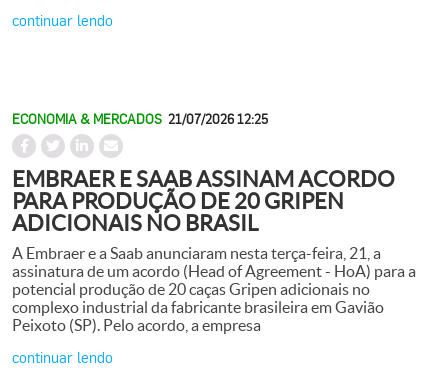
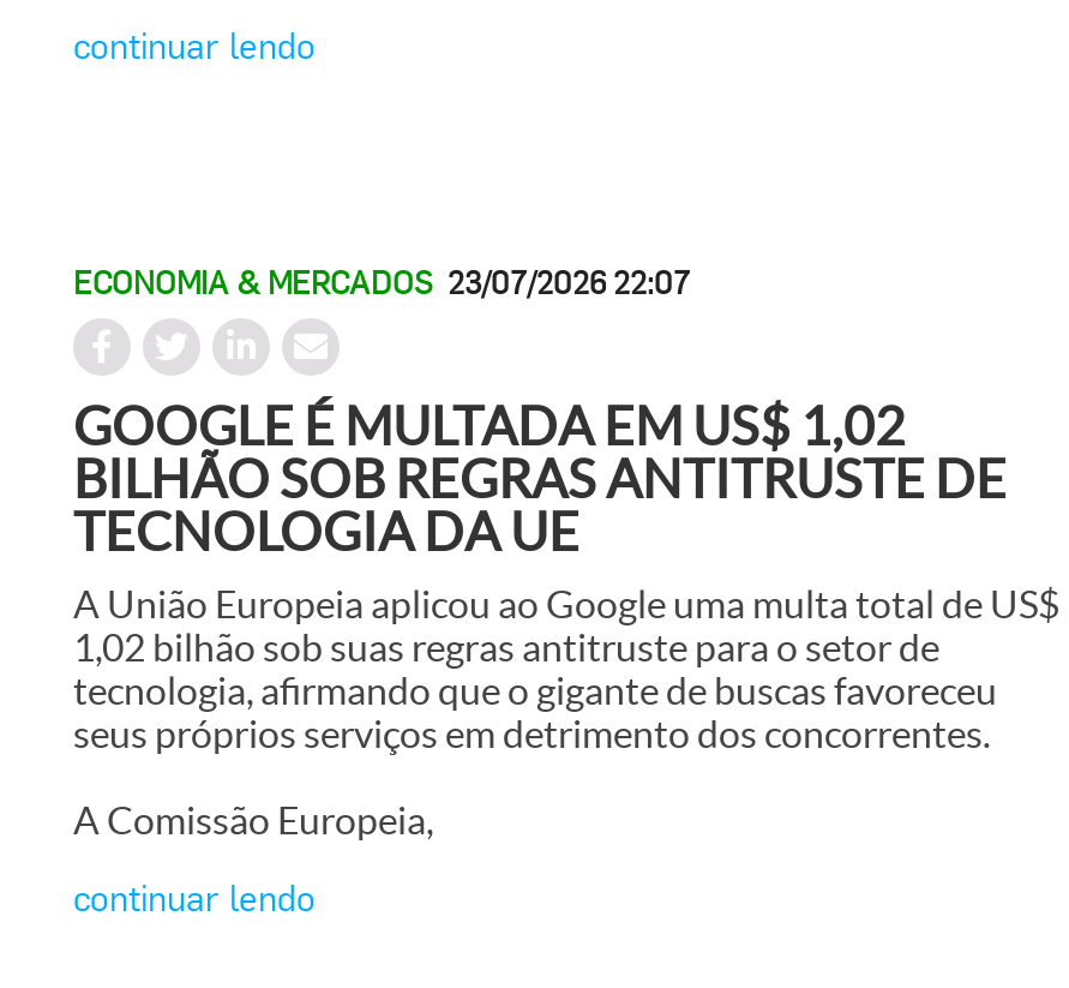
[12,111,416,334] ECONOMIA & MERCADOS 21/07/2026 12:25 | EMBRAER E SAAB ASSINAM ACORDO | PARA PRODUÇÃO DE 20 GRIPEN | ADICIONAIS NO BRASIL | A Embraer e a Saab anunciaram nesta terça-feira, 21, a | assinatura de um acordo (Head of Agreement - HoA) para a | potencial produção de 20 caças Gripen adicionais no | complexo industrial da fabricante brasileira em Gavião | Peixoto (SP). Pelo acordo, a empresa -> [73,262,1059,841] ECONOMIA & MERCADOS 23/07/2026 22:07 | GOOGLE É MULTADA EM US$ 1,02 | BILHÃO SOB REGRAS ANTITRUSTE DE | TECNOLOGIA DA UE | A União Europeia aplicou ao Google uma multa total de US$ | 1,02 bilhão sob suas regras antitruste para o setor de | tecnologia, afirmando que o gigante de buscas favoreceu | seus próprios serviços em detrimento dos concorrentes. | A Comissão Europeia,

